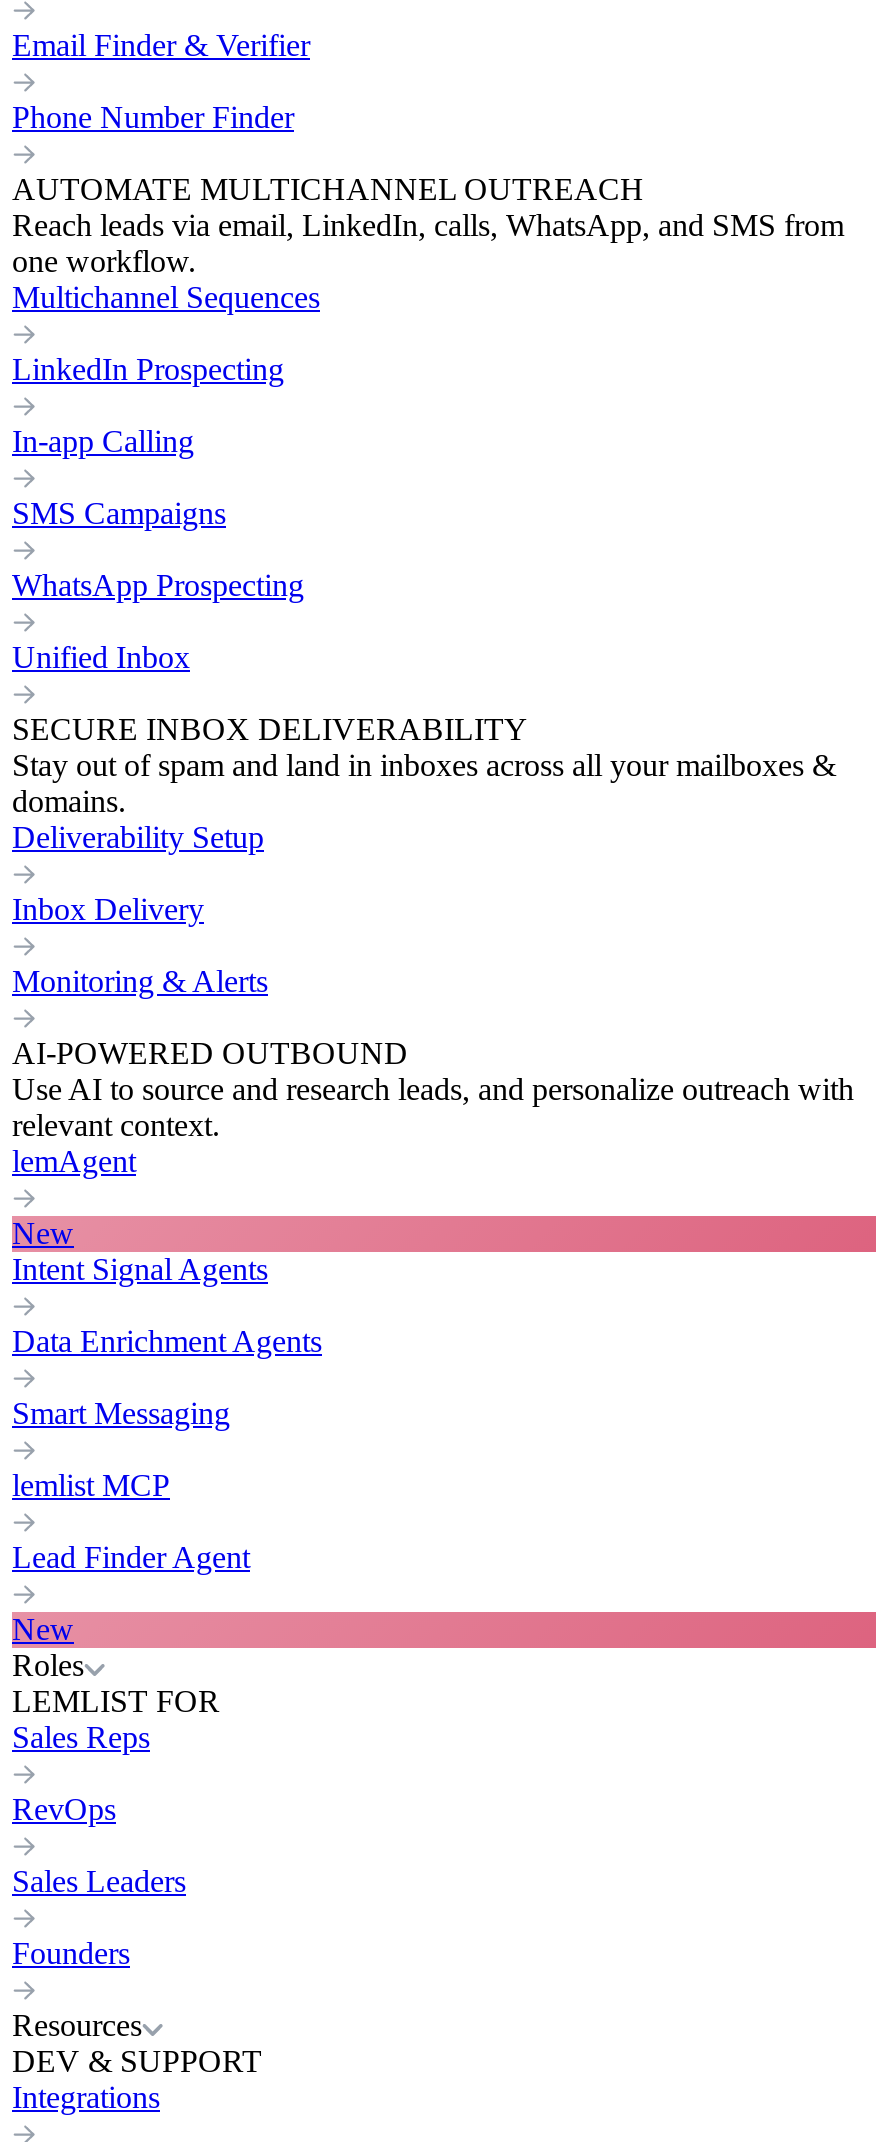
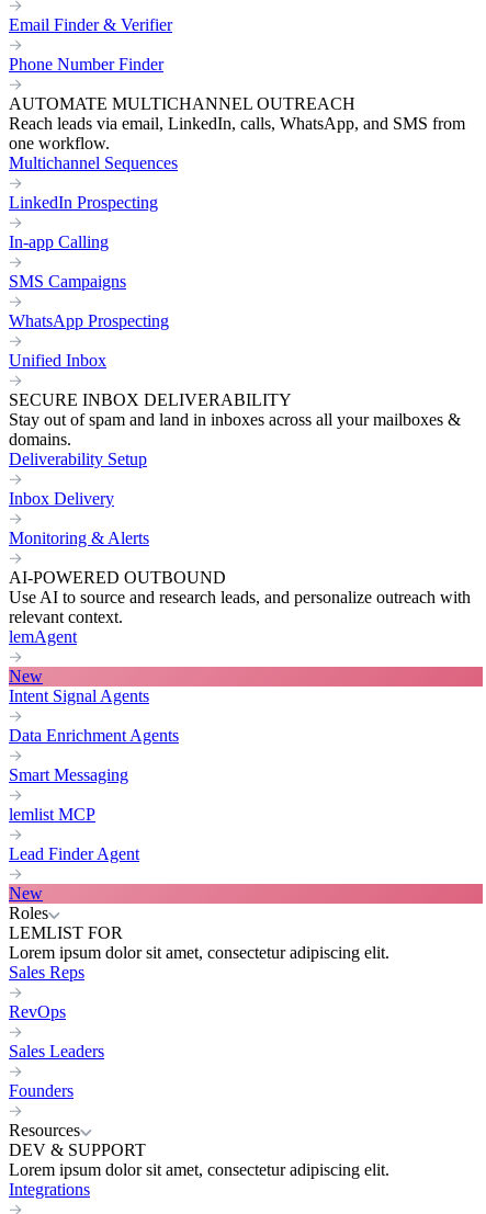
none -> [9,943,389,962] Lorem ipsum dolor sit amet, consectetur adipiscing elit.
none -> [9,1160,389,1179] Lorem ipsum dolor sit amet, consectetur adipiscing elit.

